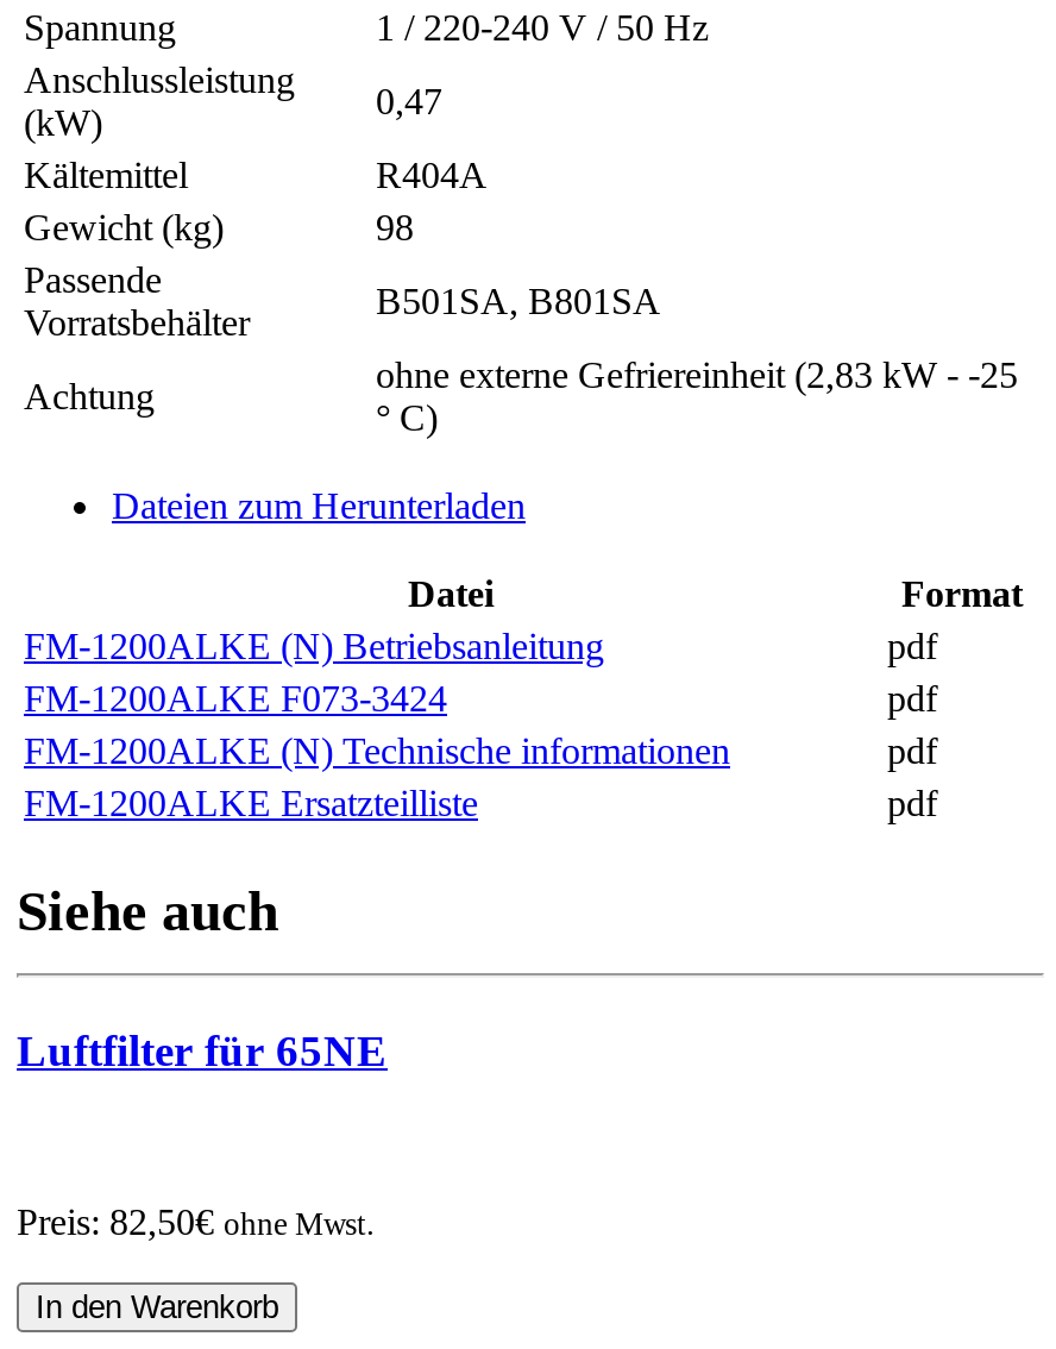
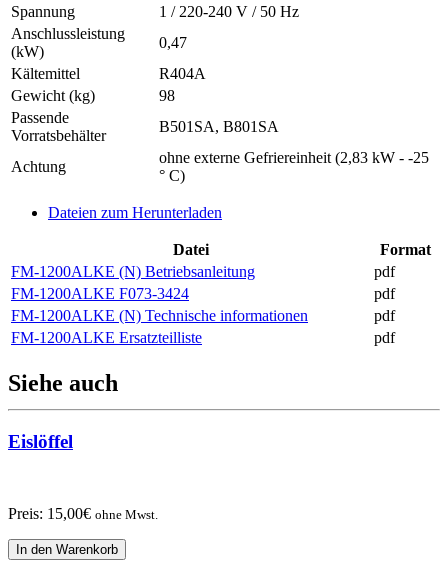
[17,1024,388,1074] Luftfilter für 65NE -> [8,431,73,452] Eislöffel
[17,1202,373,1243] Preis: 82,50€ ohne Mwst. -> [8,505,158,522] Preis: 15,00€ ohne Mwst.

